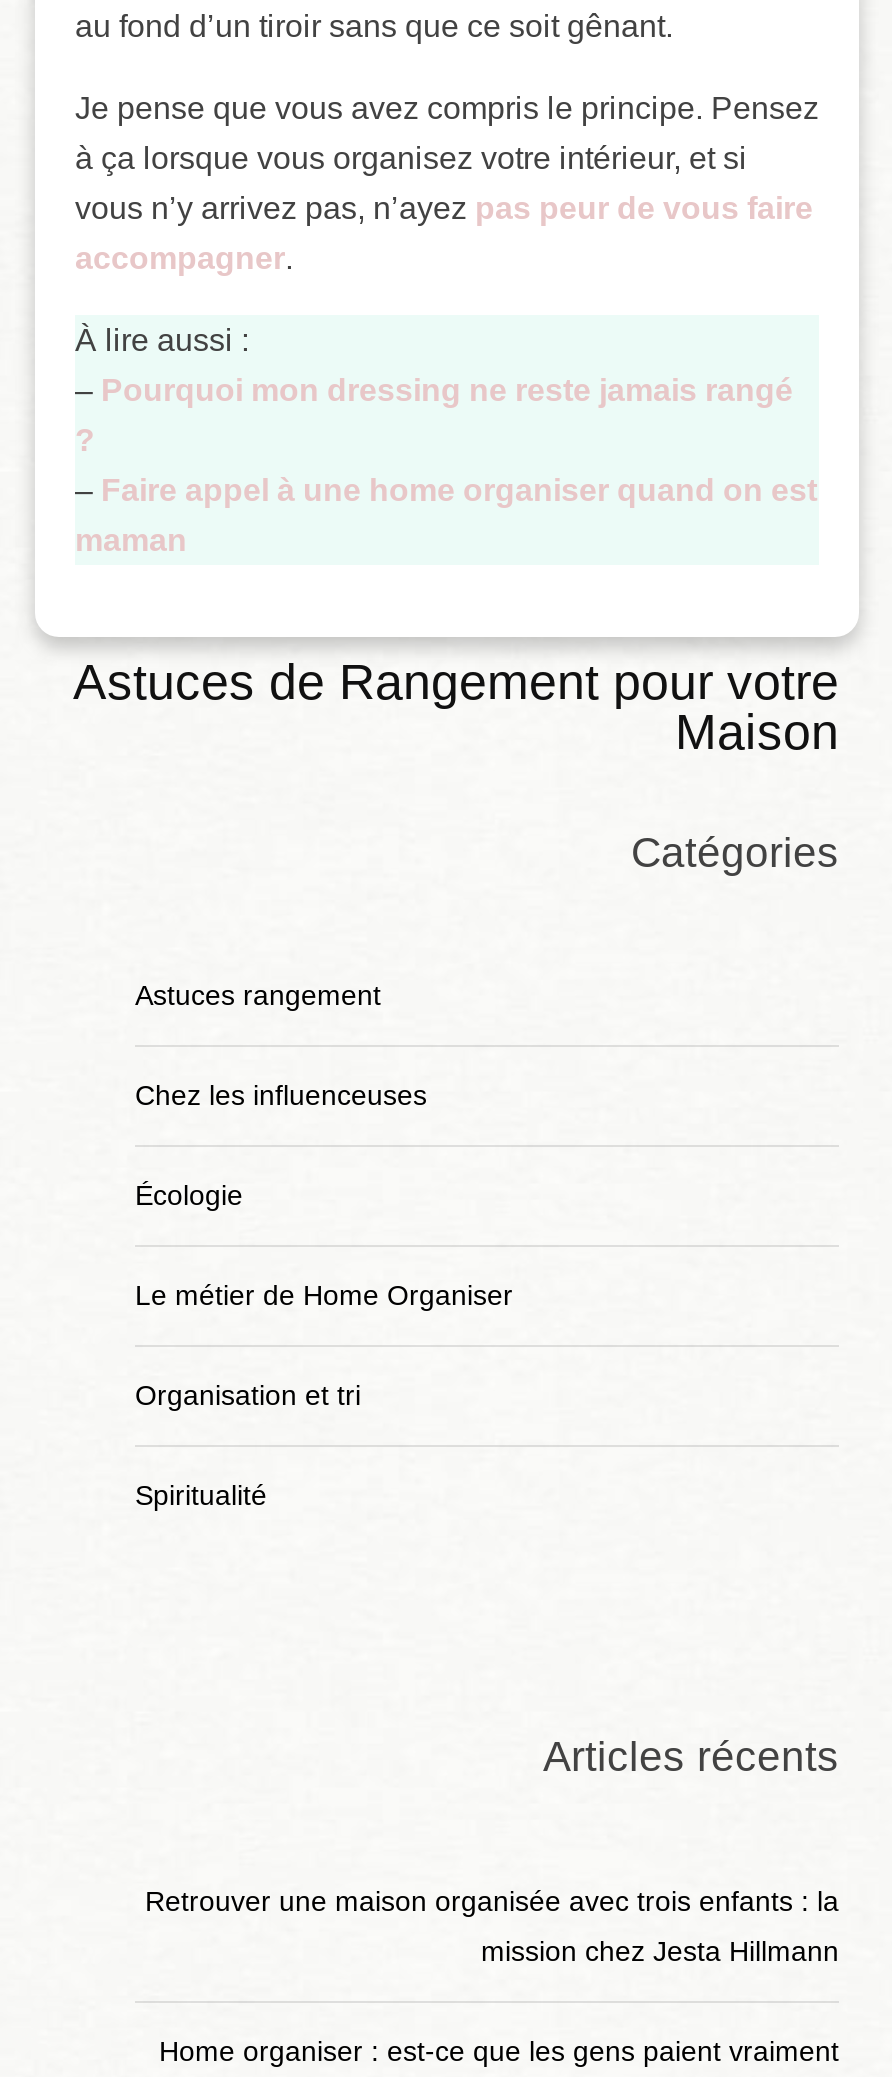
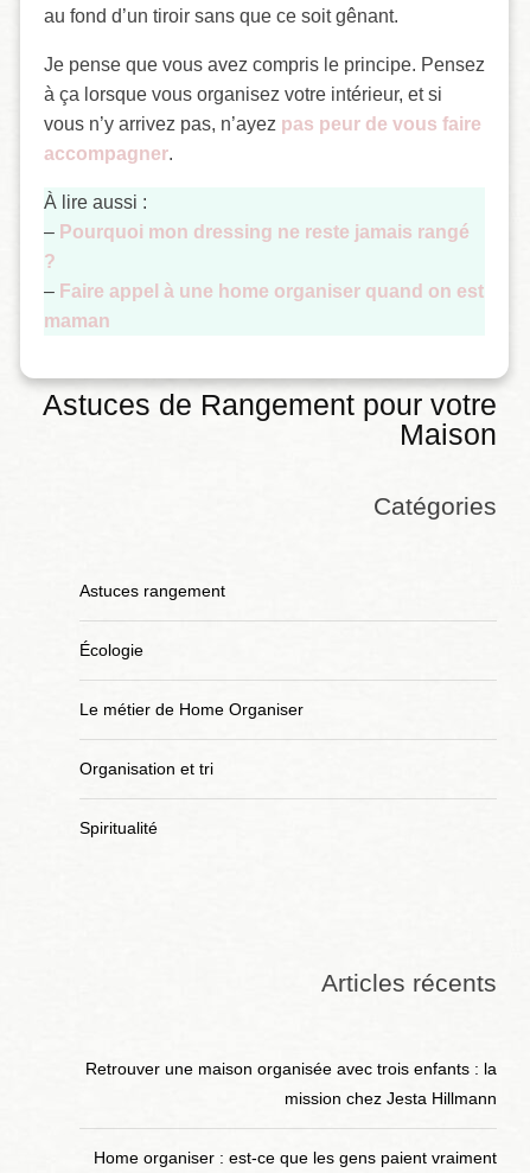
[135,1080,427,1112] Chez les influenceuses -> none

